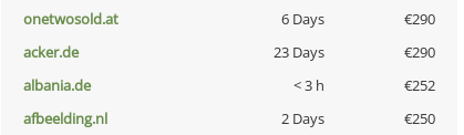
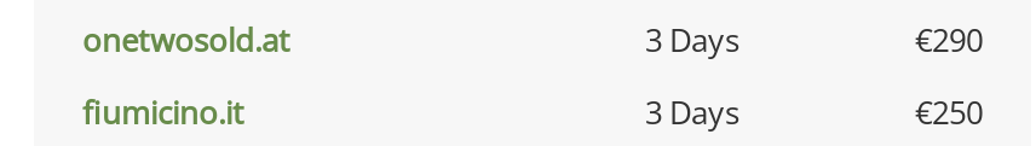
[281,9,324,29] 6 Days -> [645,18,739,62] 3 Days
[23,42,435,128] acker.de | 23 Days | €290 | albania.de | < 3 h | €252 | afbeelding.nl | 2 Days -> [82,90,739,134] fiumicino.it | 3 Days

